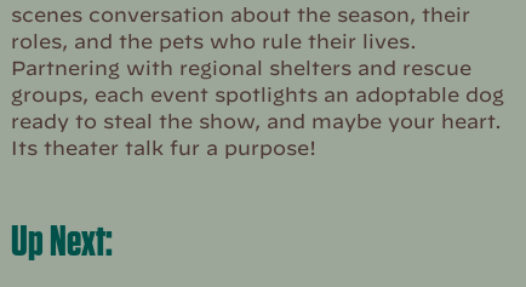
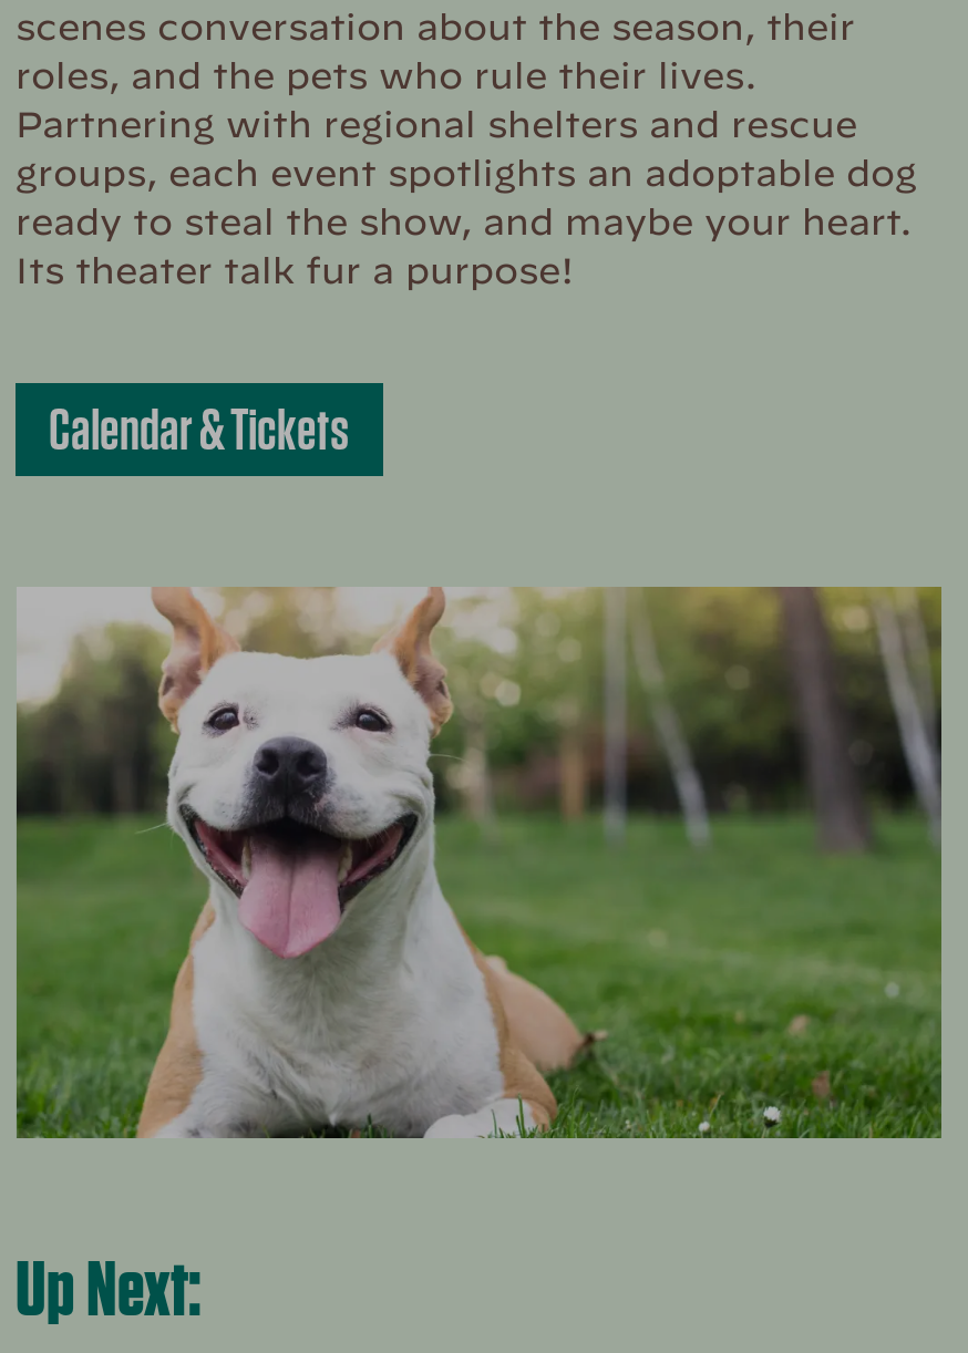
none -> [13,585,944,1143] [image]
none -> [49,394,350,462] Calendar & Tickets

